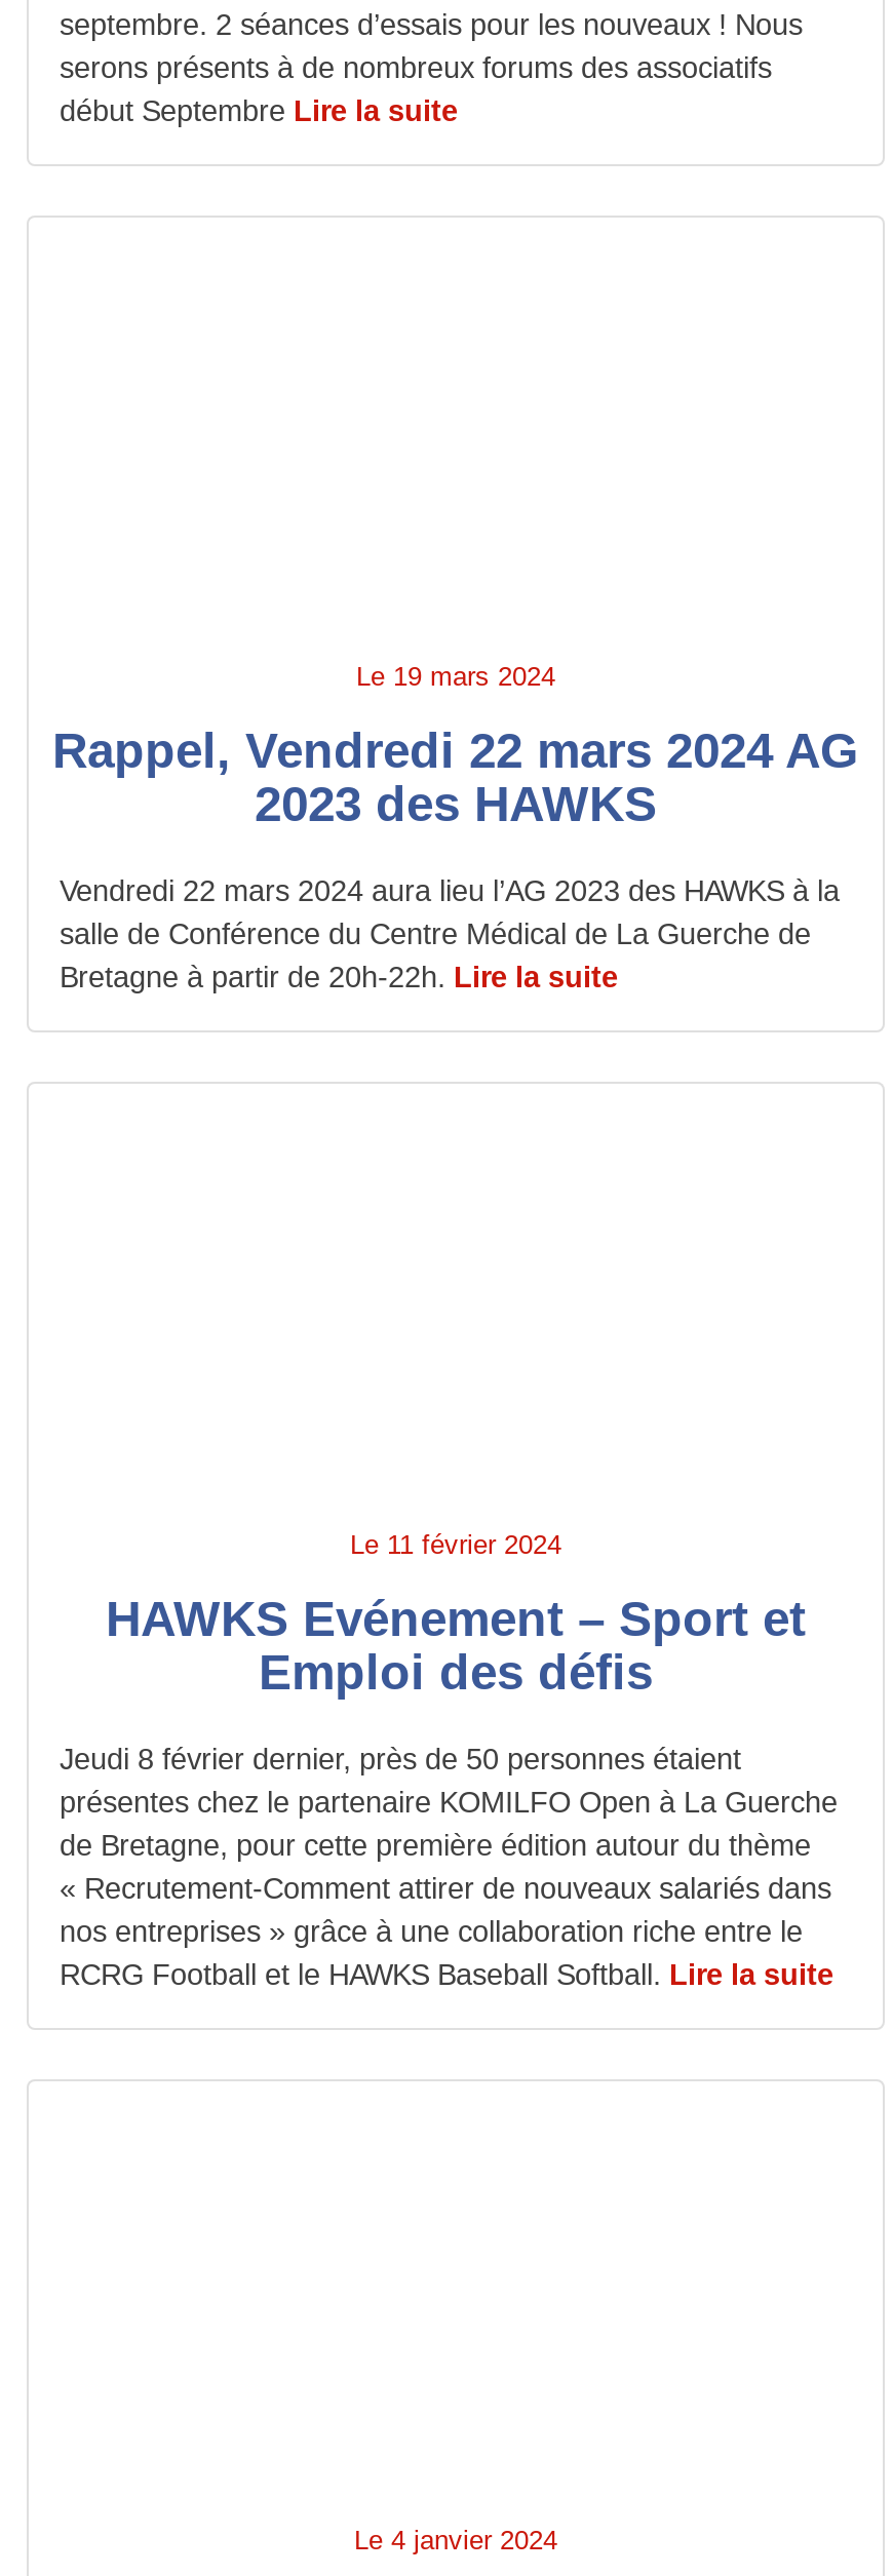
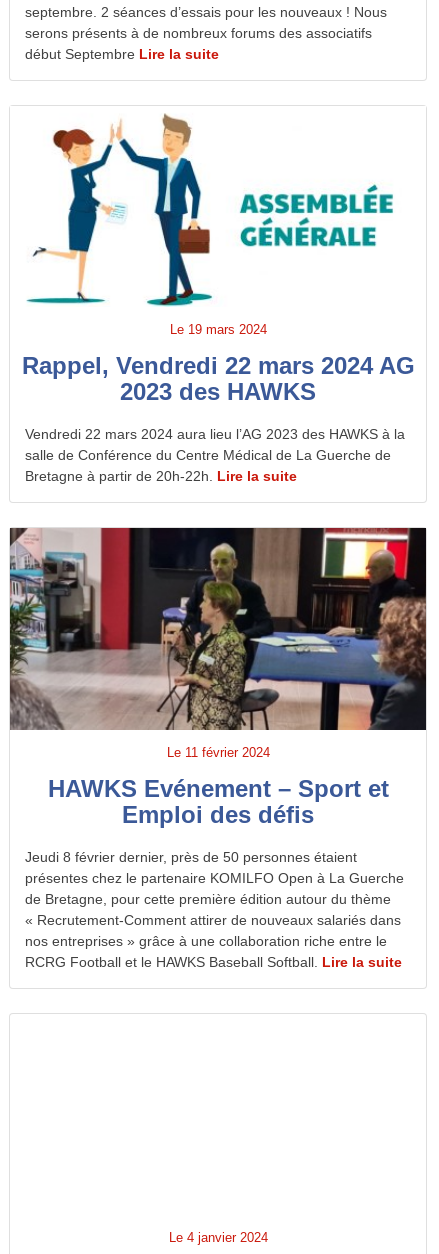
none -> [26,113,213,307] [image]
none -> [239,184,394,248] [image]
none -> [9,527,427,731] [image]

